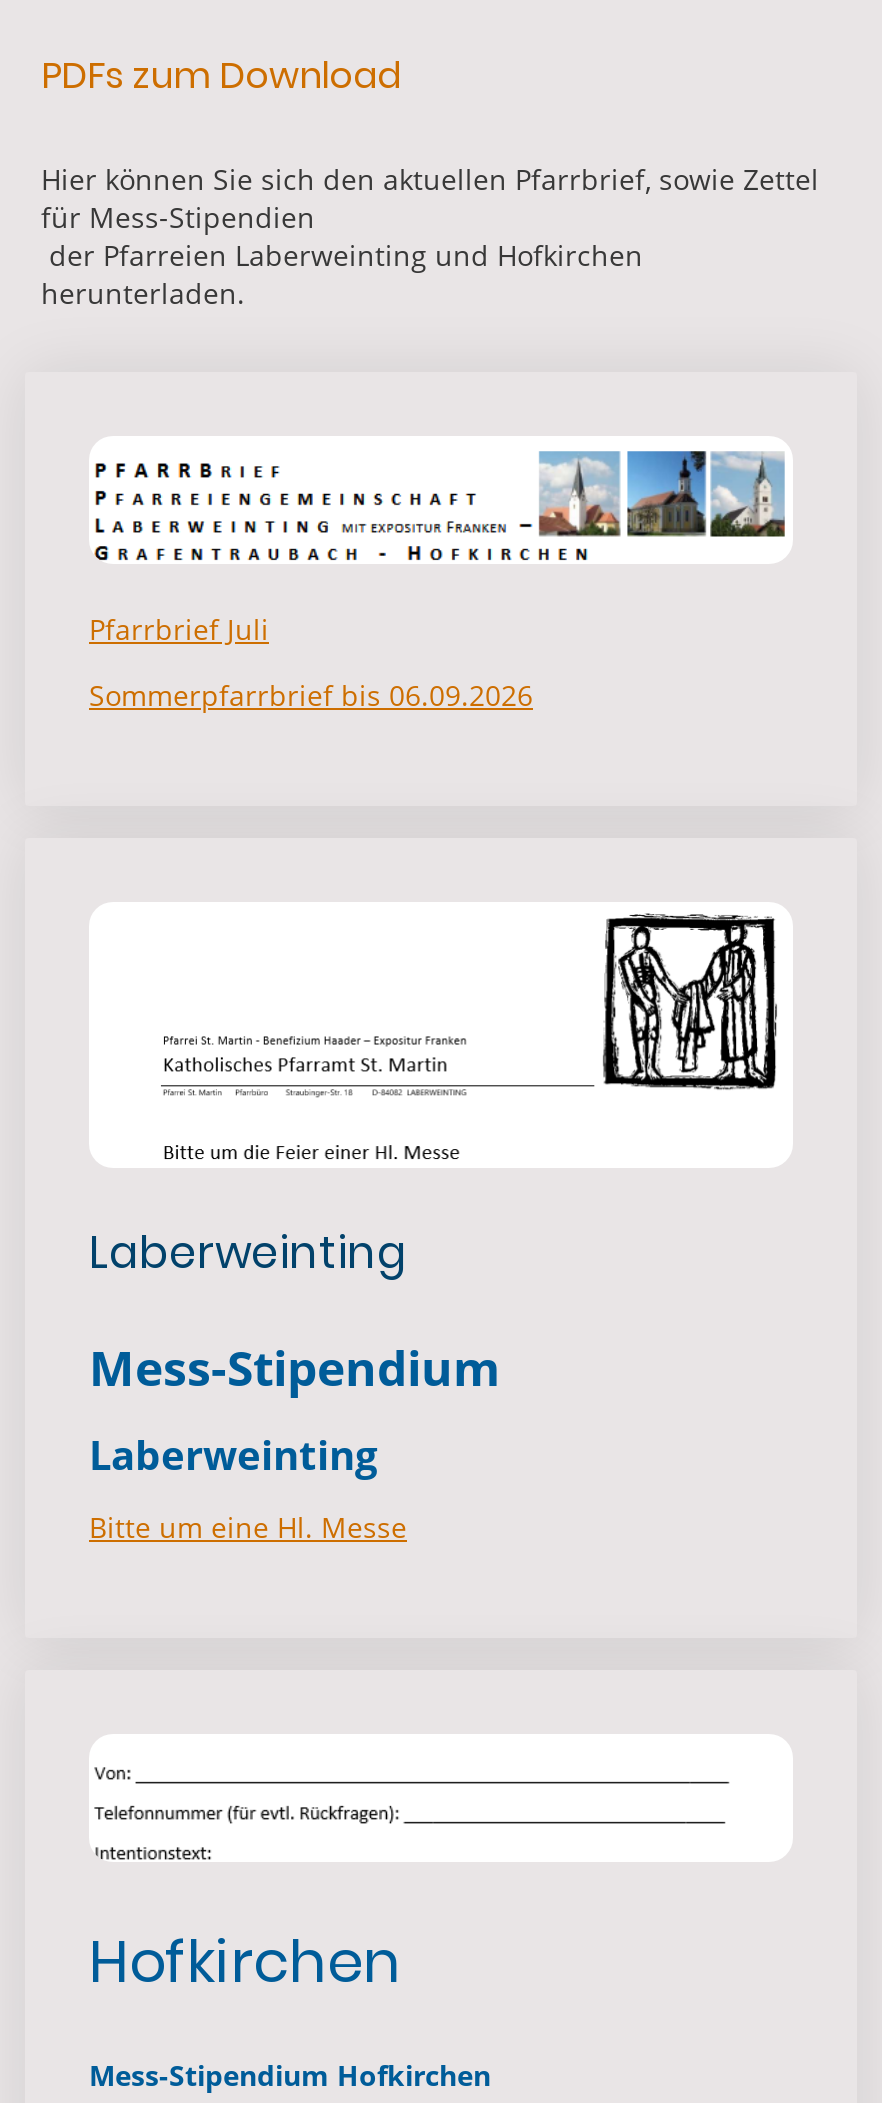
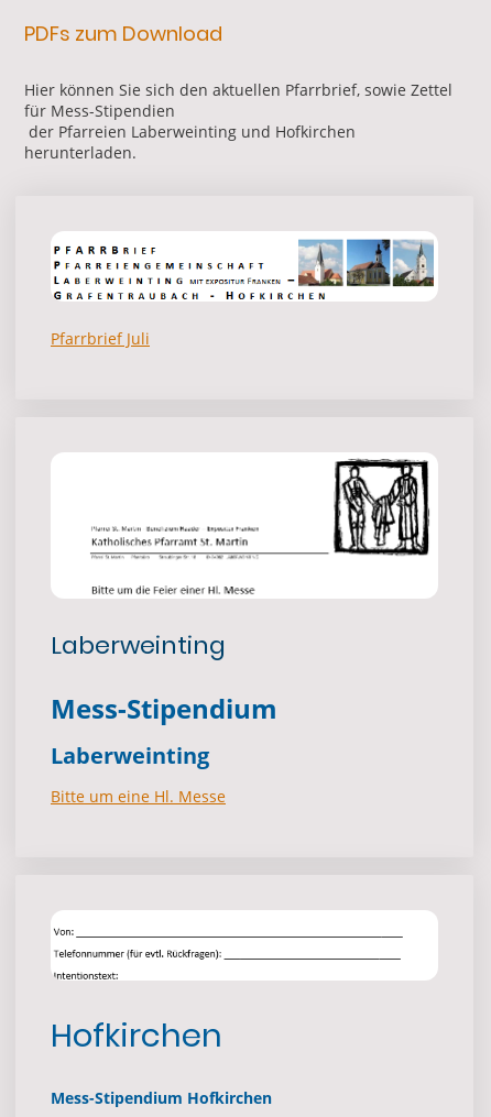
[89,677,533,715] Sommerpfarrbrief bis 06.09.2026 -> none

